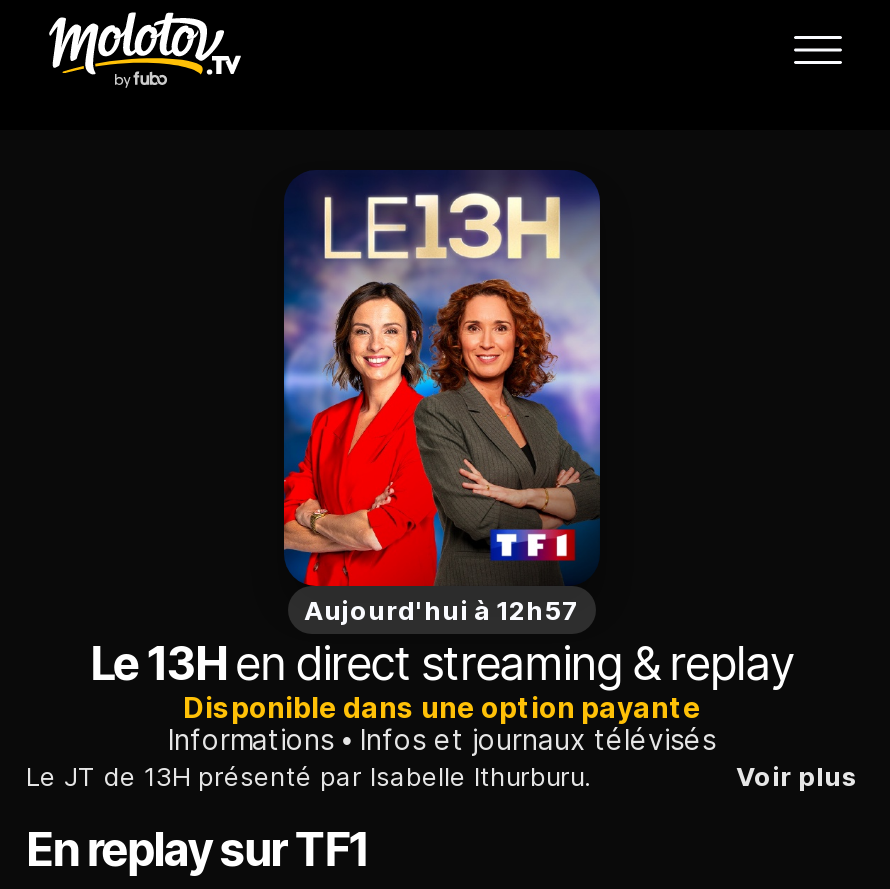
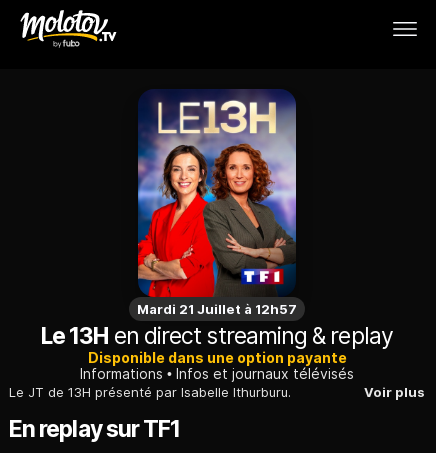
[304,595,580,627] Aujourd'hui à 12h57 -> [137,301,297,317] Mardi 21 Juillet à 12h57

